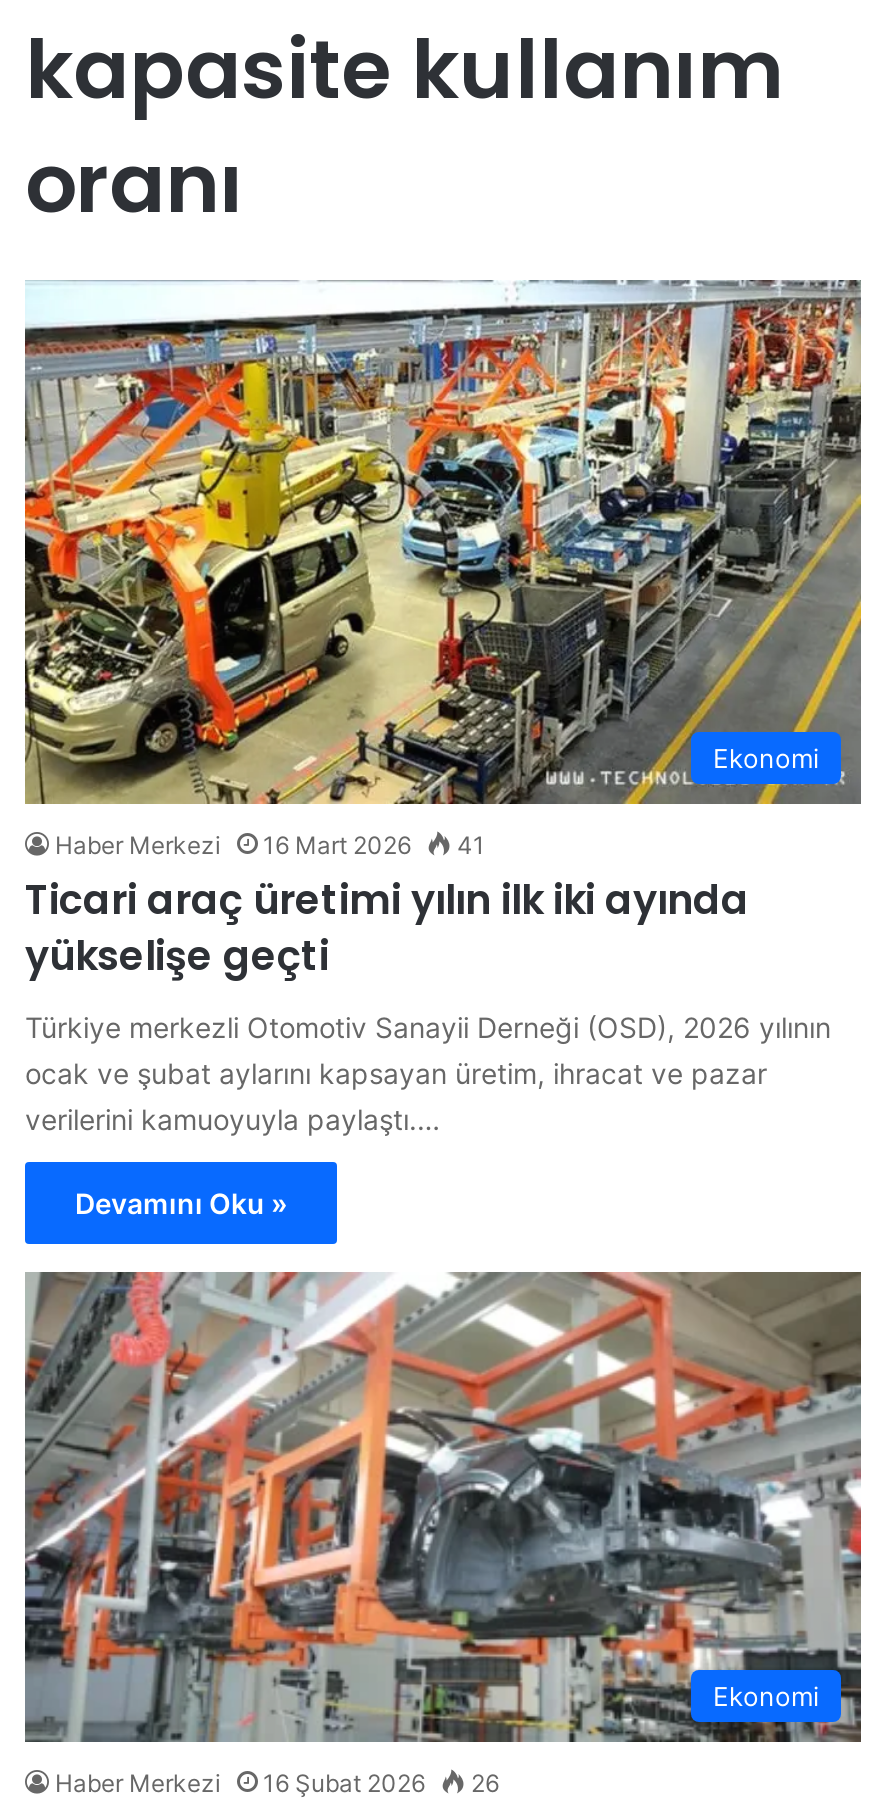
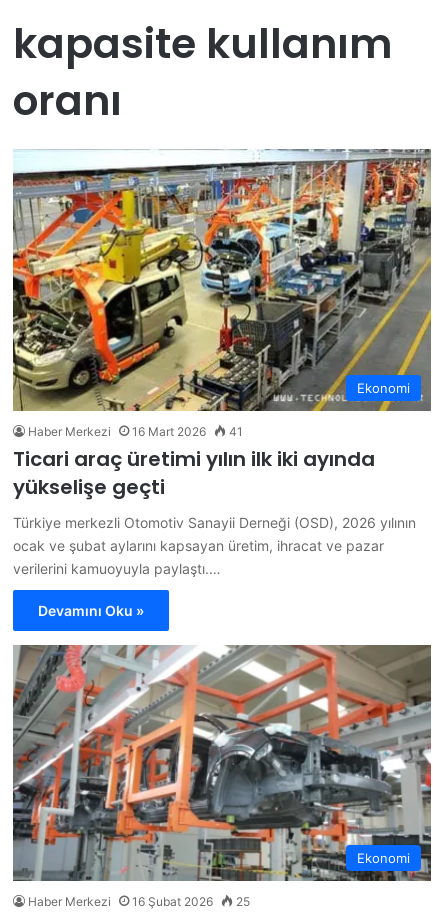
[55,1769,499,1799] Haber Merkezi 16 Şubat 2026 26 -> [28,894,250,909] Haber Merkezi 16 Şubat 2026 25

